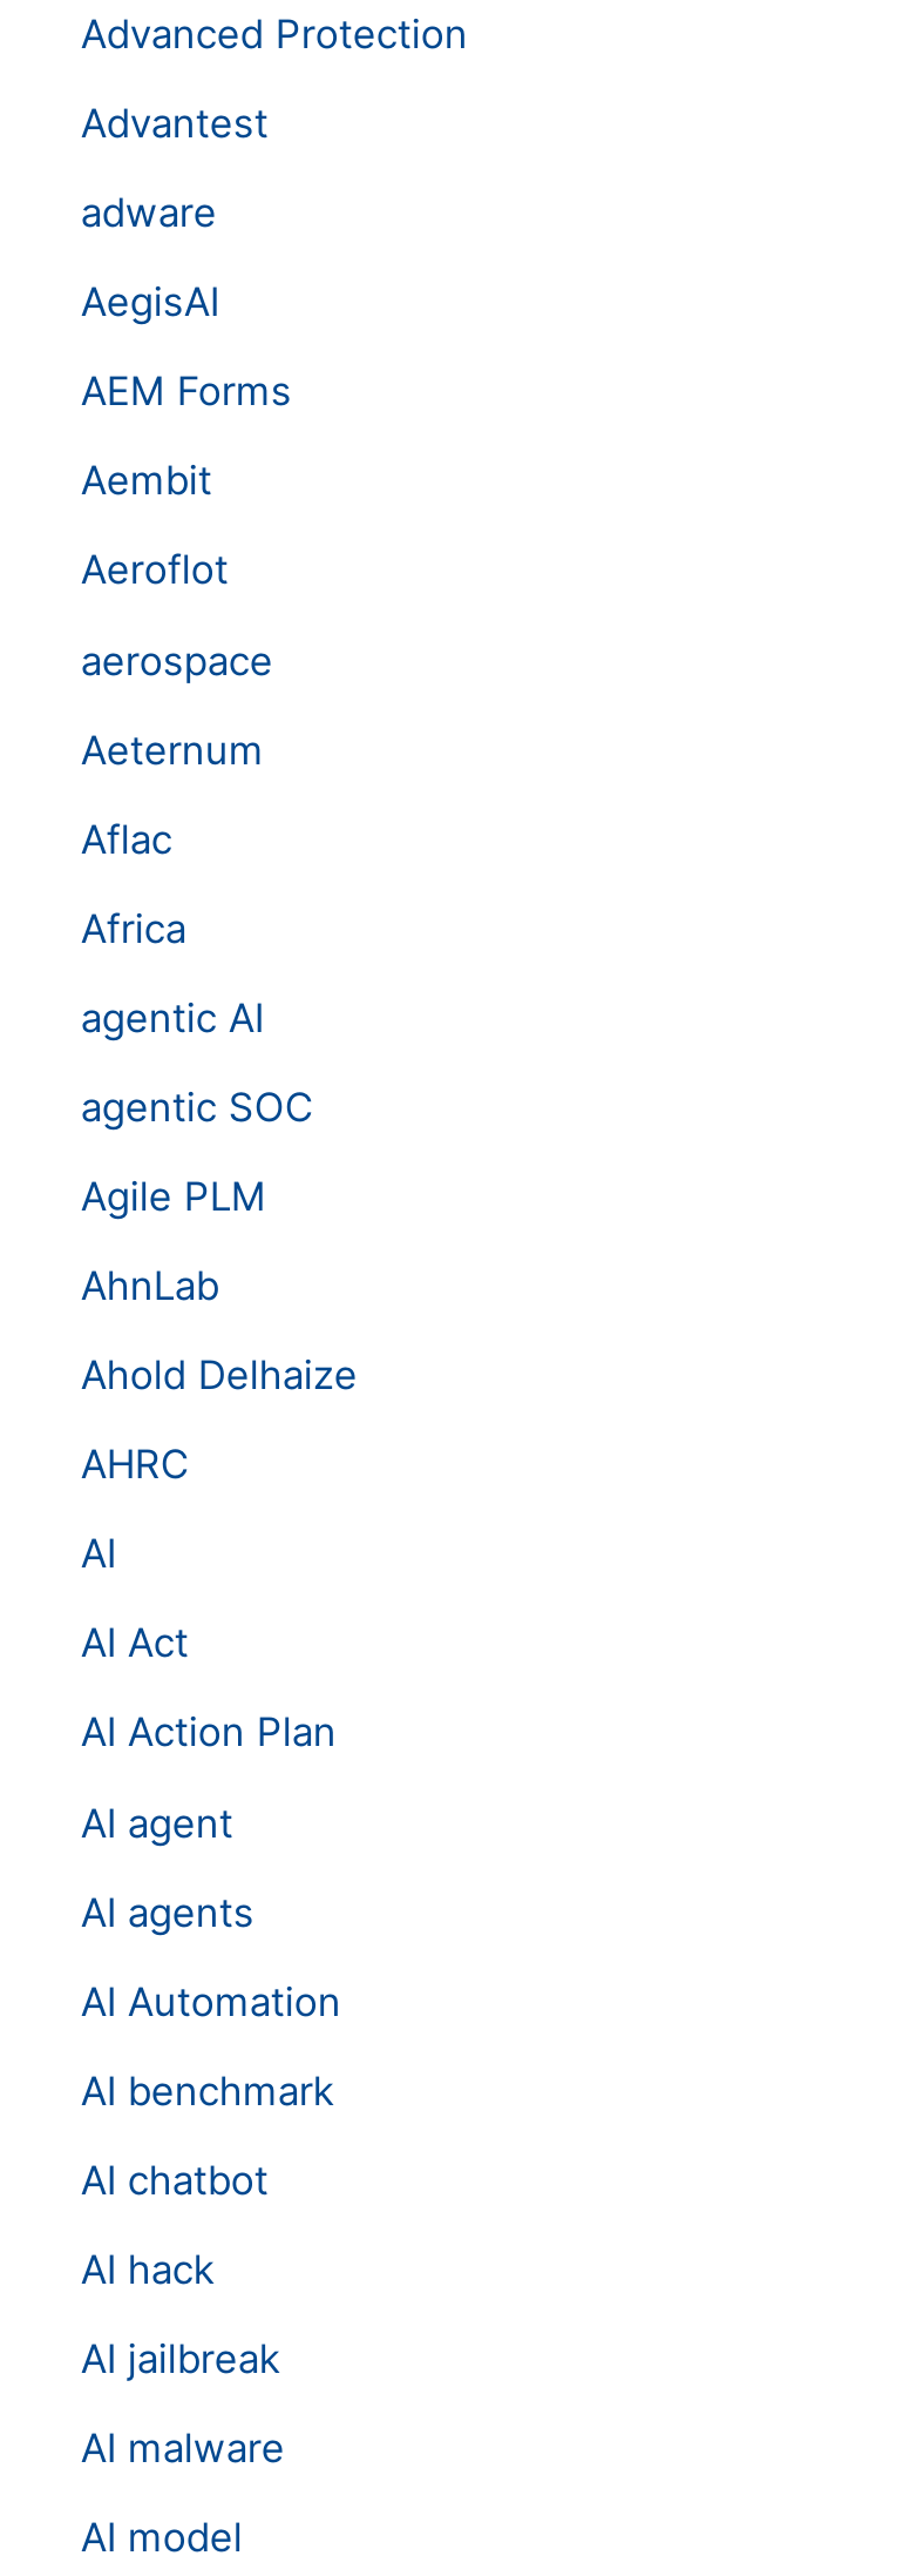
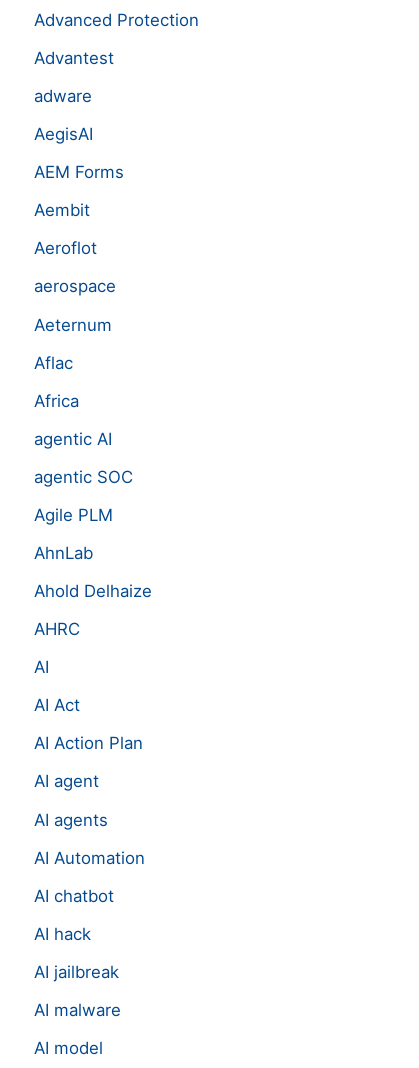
[80,2067,334,2114] AI benchmark -> none

